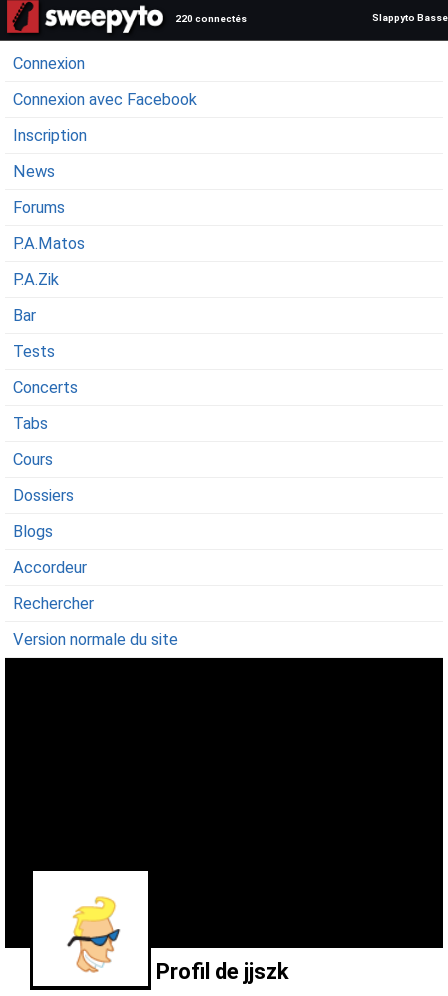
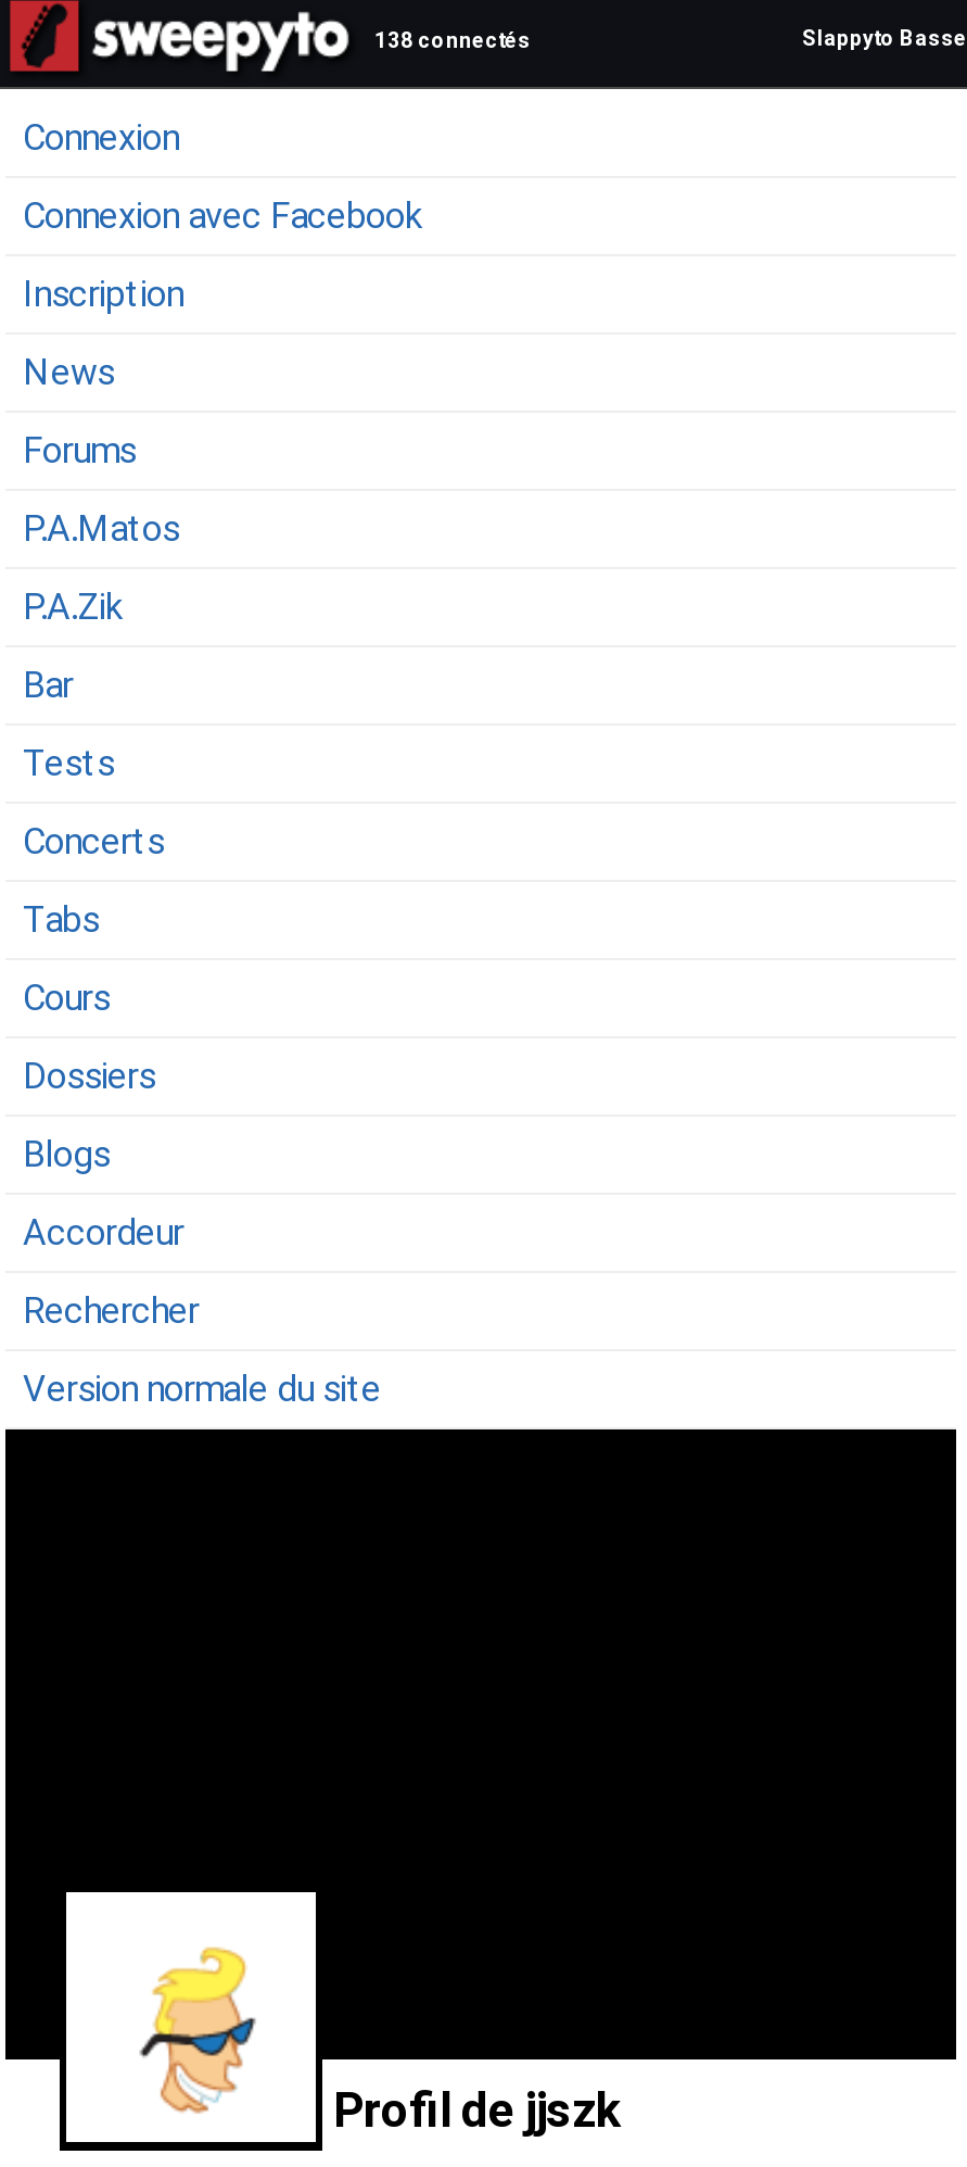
[175,13,247,24] 220 connectés -> [374,28,531,52] 138 connectés

